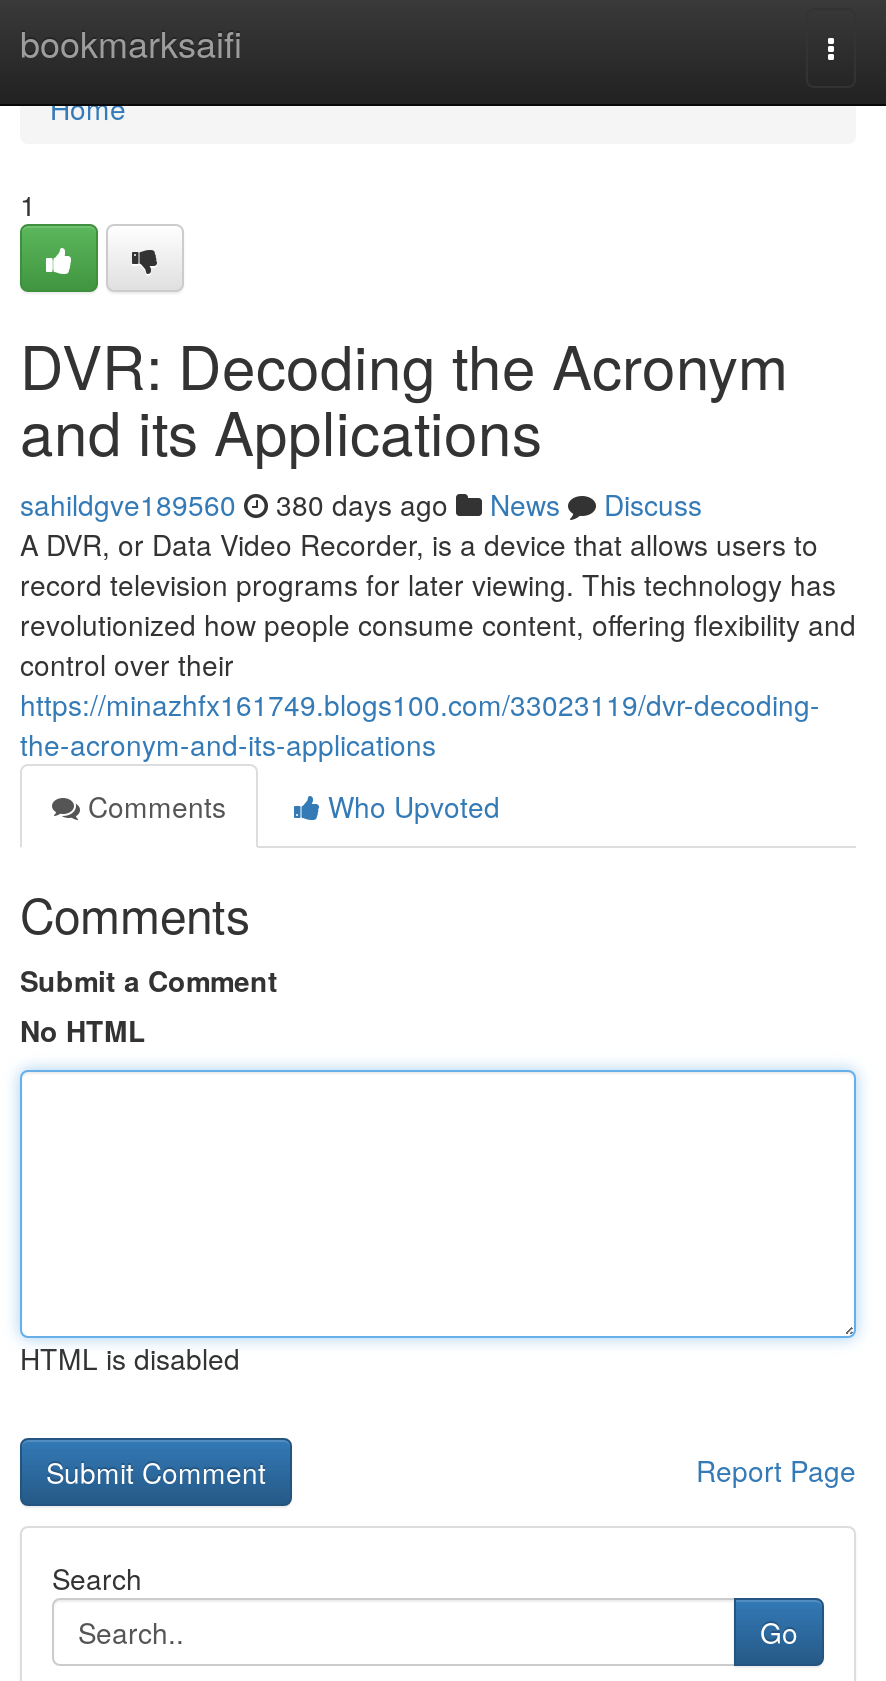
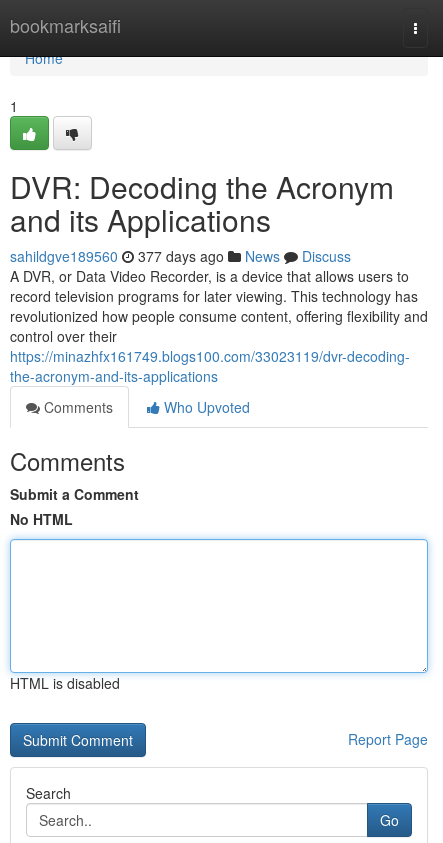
[20,484,702,524] sahildgve189560 380 days ago News Discuss -> [10,246,351,266] sahildgve189560 377 days ago News Discuss

